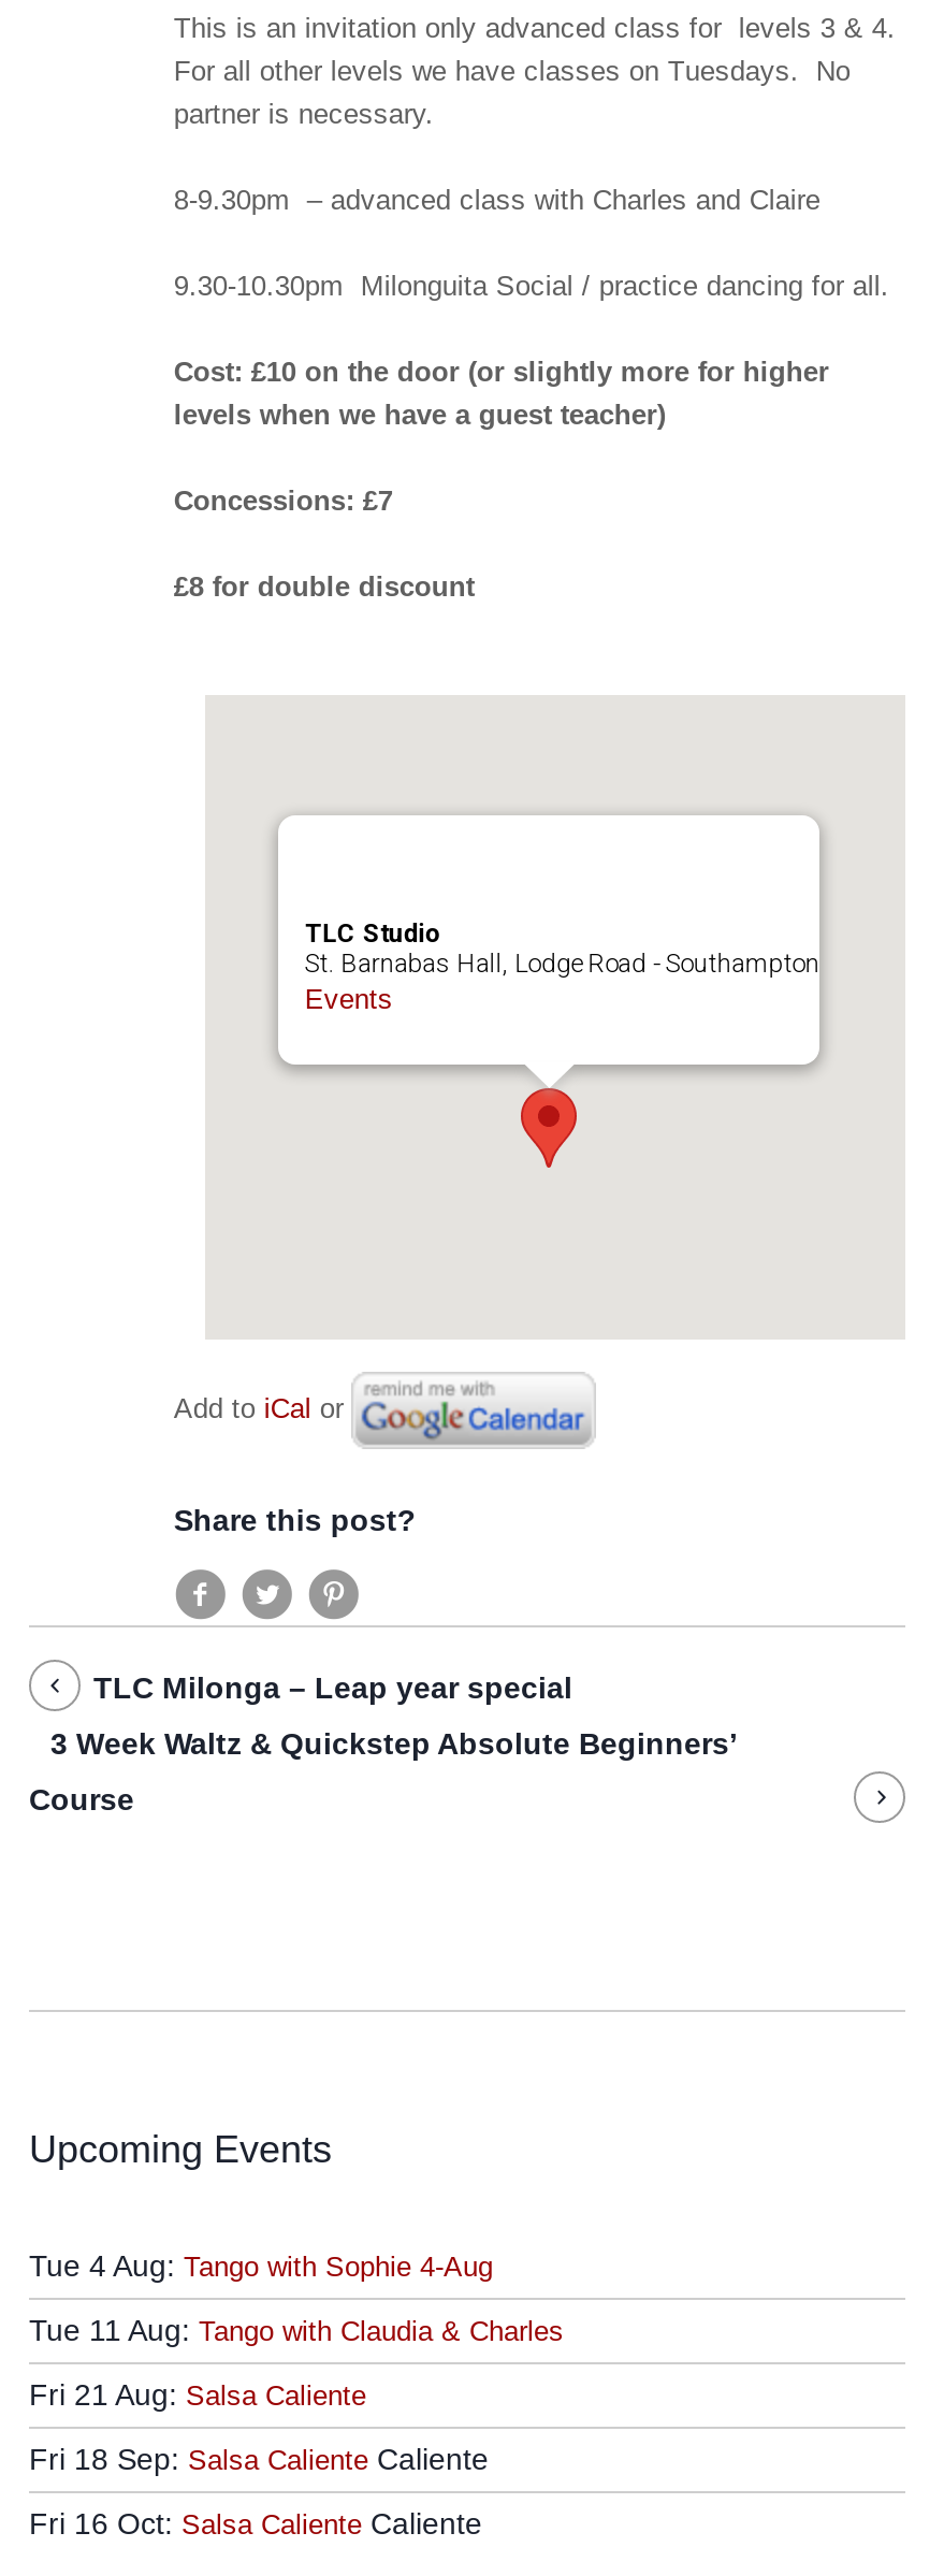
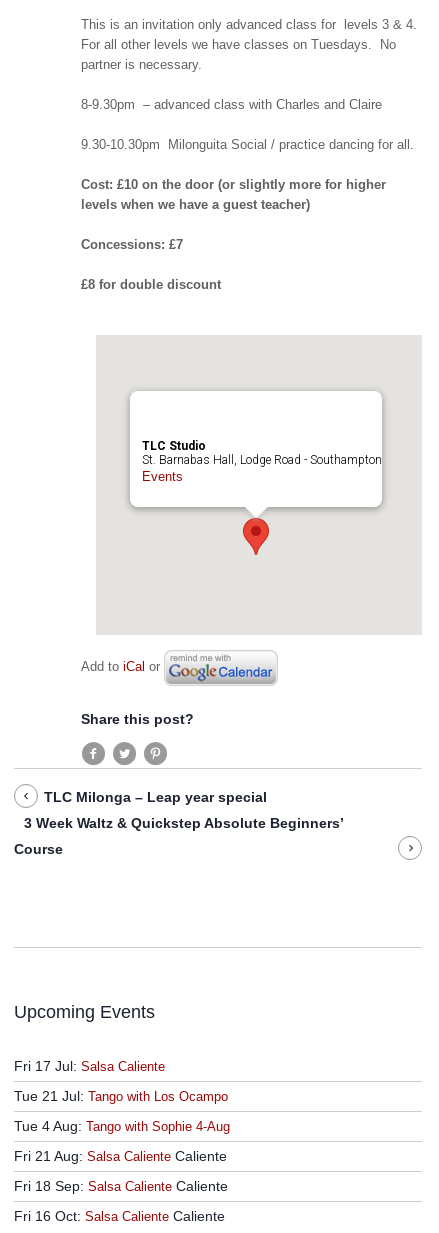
none -> [14,1058,228,1104] Fri 17 Jul: Salsa Caliente | Tue 21 Jul: Tango with Los Ocampo
moved [29,2248,493,2283] -> [14,1118,230,1134]: Tue 4 Aug: Tango with Sophie 4-Aug
[29,2313,564,2412] Tue 11 Aug: Tango with Claudia & Charles | Fri 21 Aug: Salsa Caliente -> [14,1148,227,1164] Fri 21 Aug: Salsa Caliente Caliente

